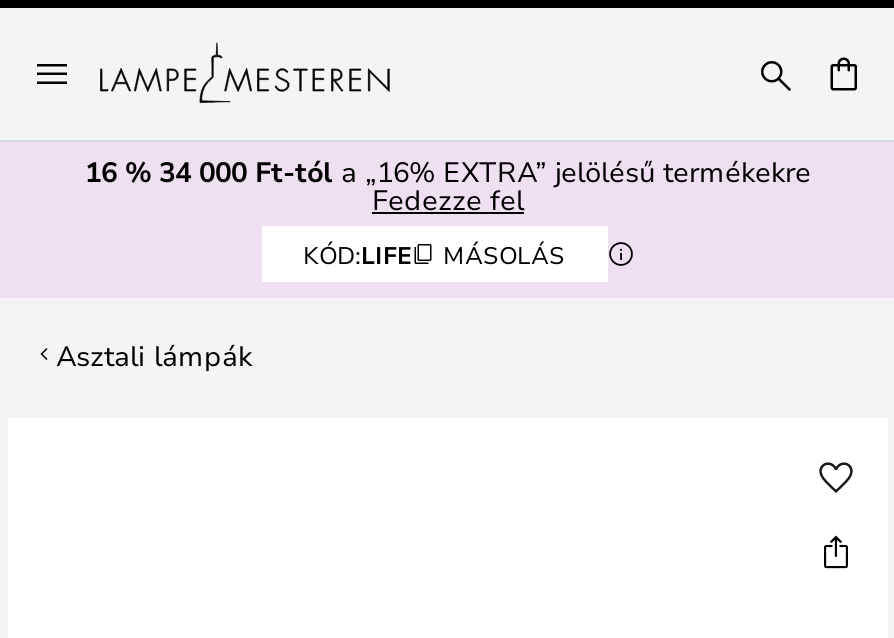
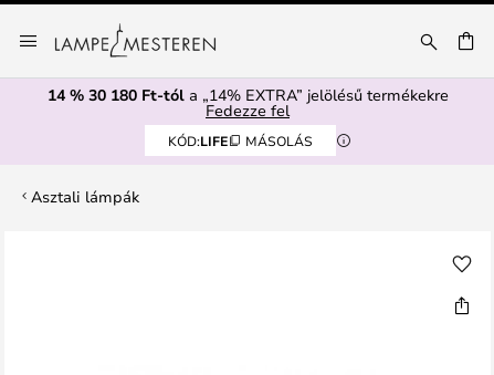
[85,152,811,190] 16 % 34 000 Ft-tól a „16% EXTRA” jelölésű termékekre -> [47,84,448,105] 14 % 30 180 Ft-tól a „14% EXTRA” jelölésű termékekre

